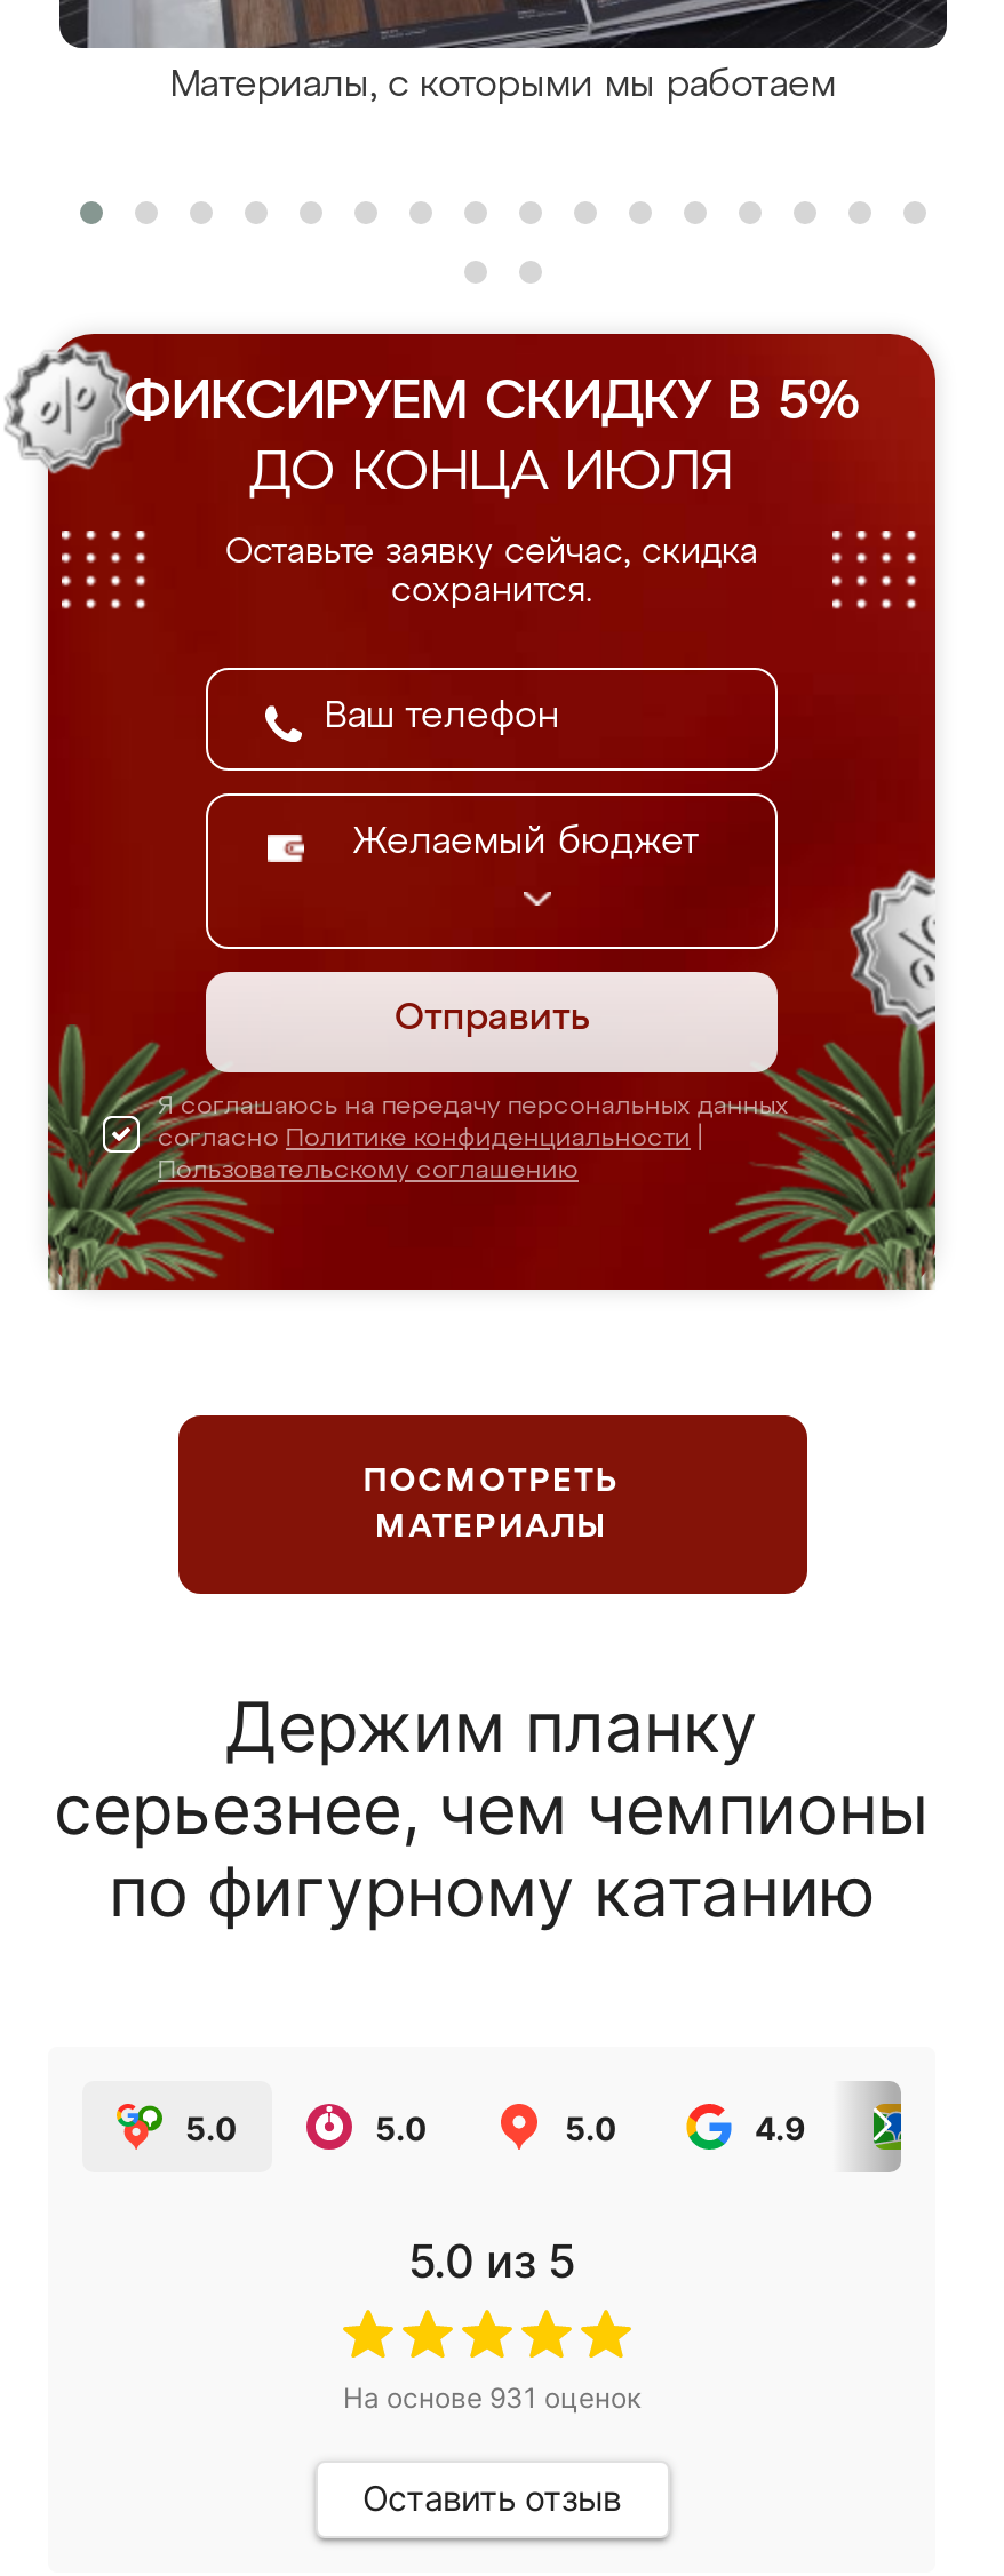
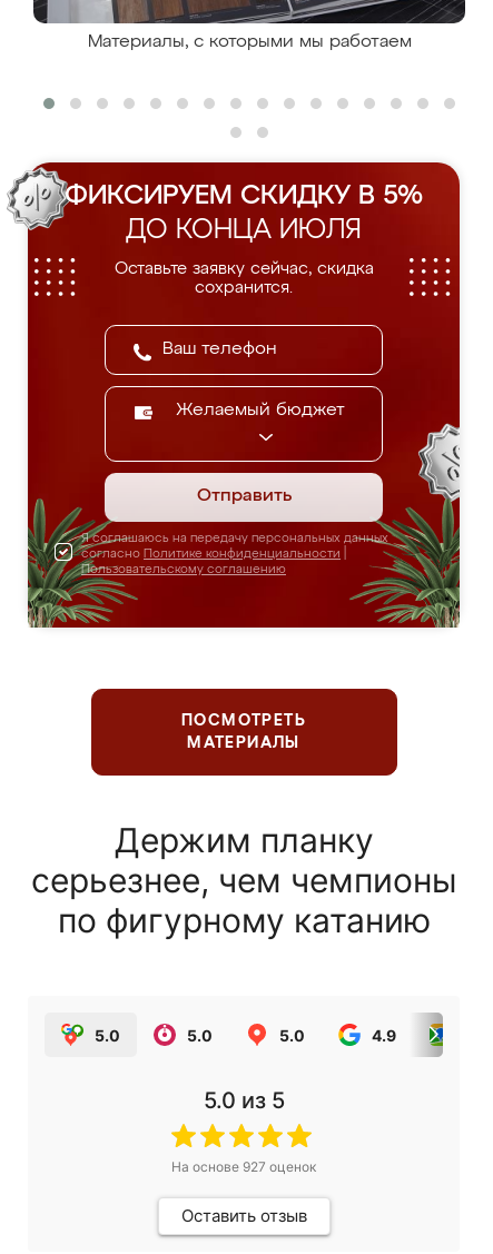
[343,2380,640,2415] На основе 931 оценок -> [171,1158,316,1175] На основе 927 оценок

